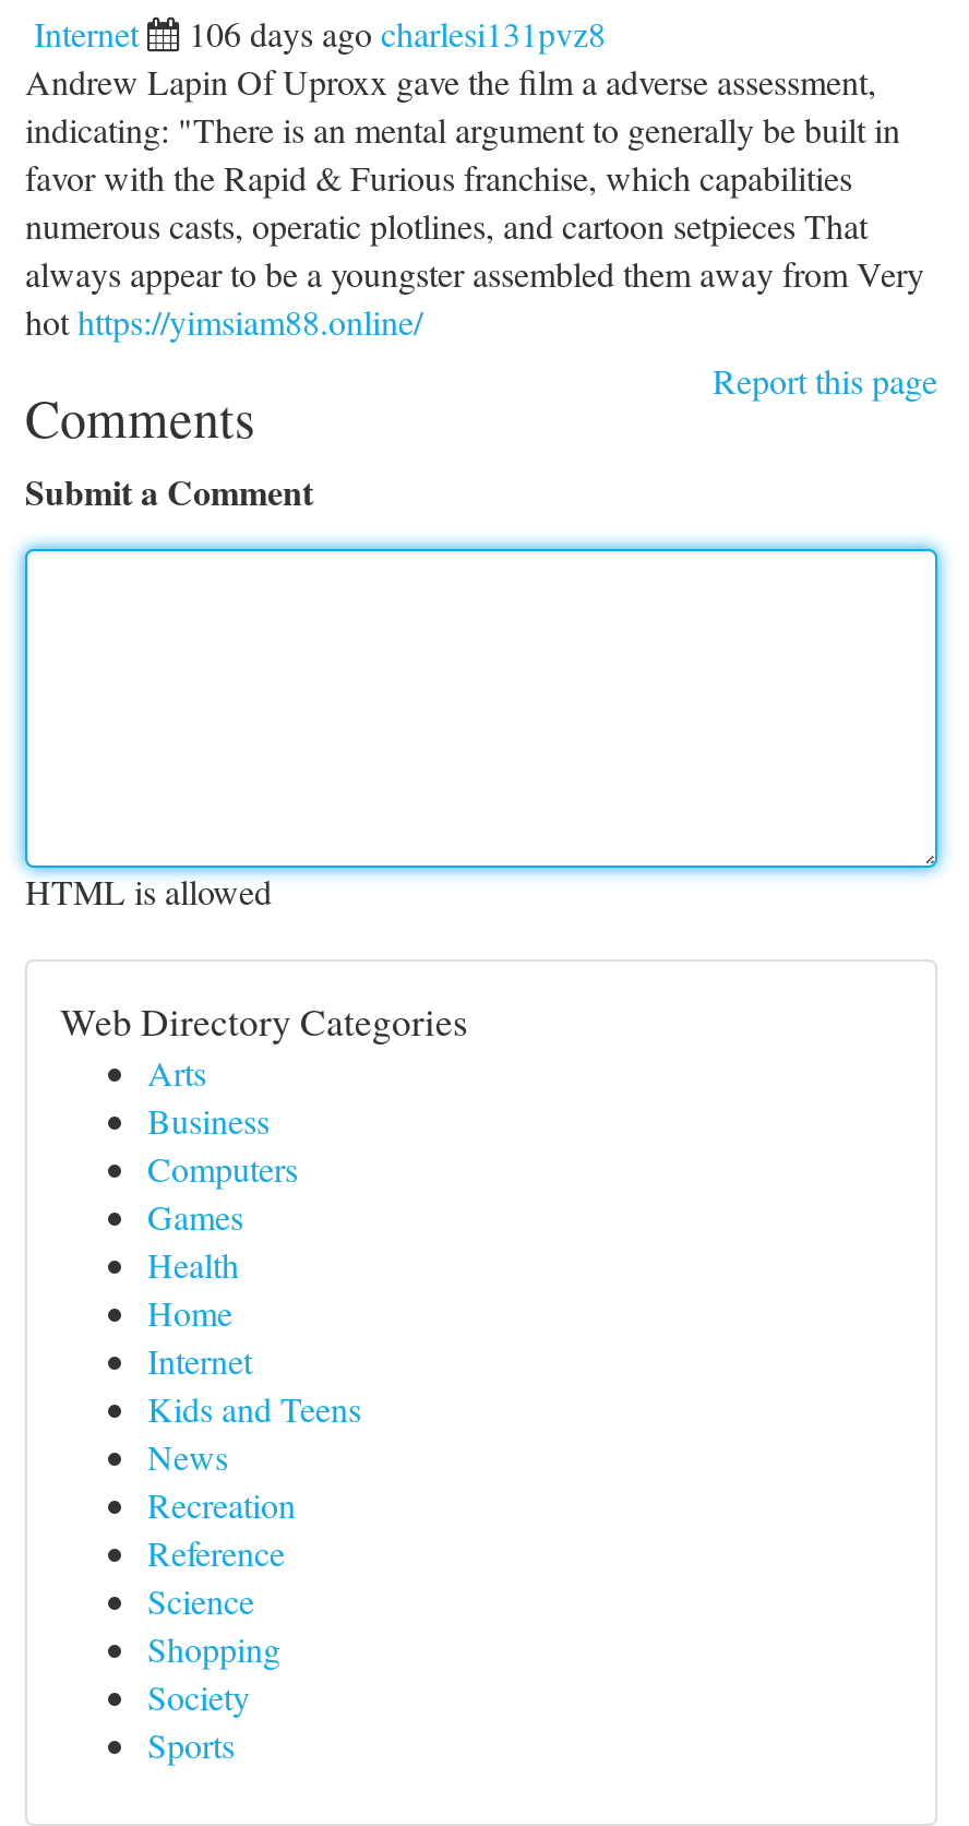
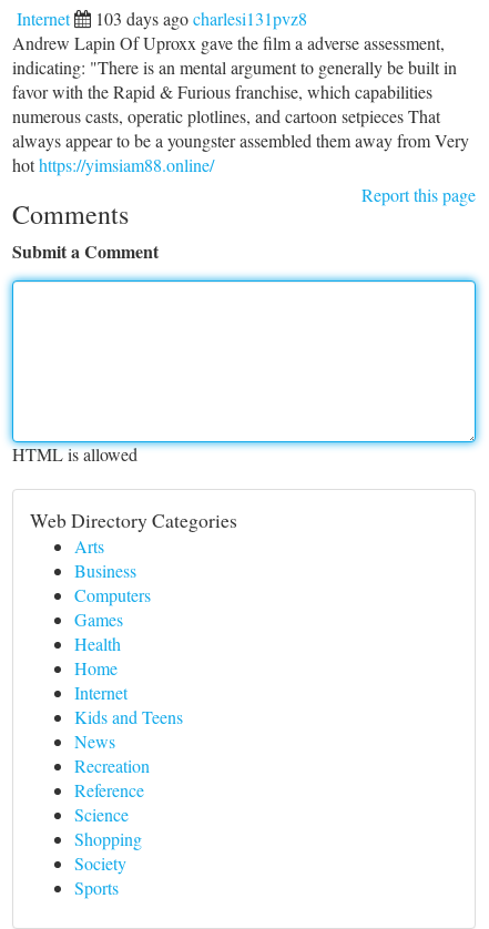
[189,10,606,56] 106 days ago charlesi131pvz8 -> [95,7,307,30] 103 days ago charlesi131pvz8

